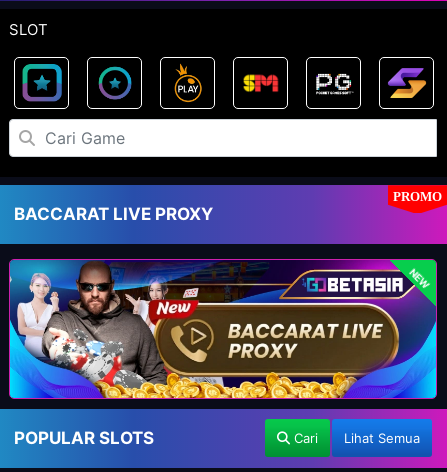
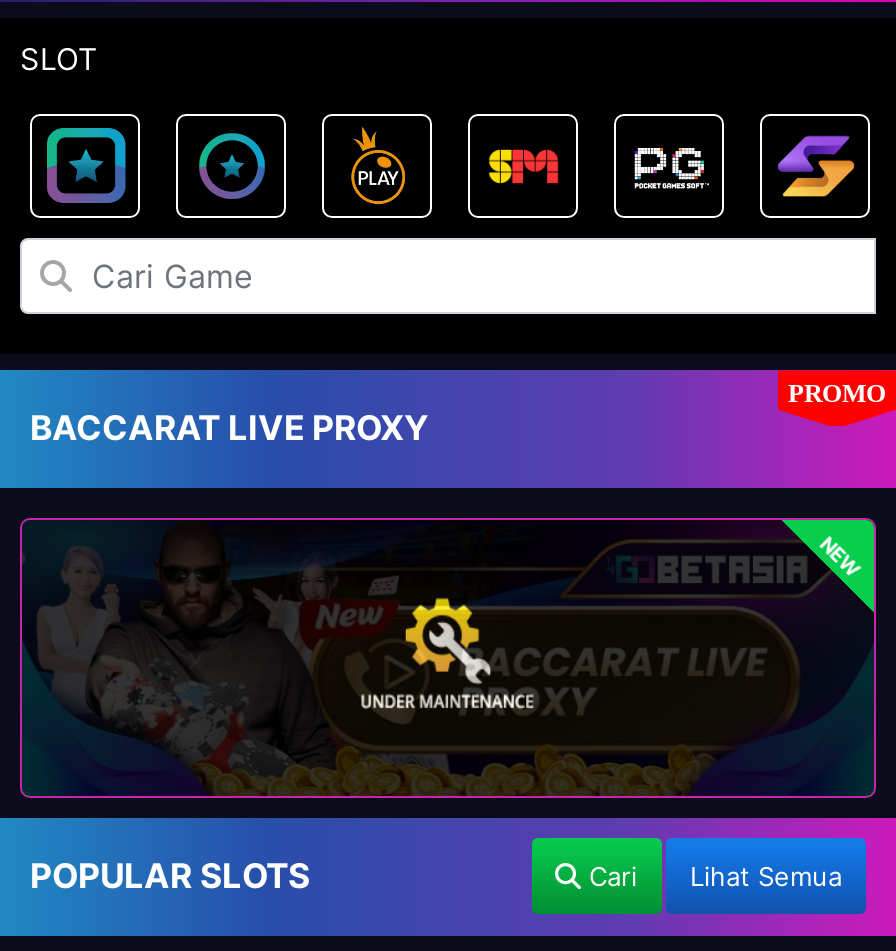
[9,259,437,399] [image] -> [22,520,874,796] [image]

